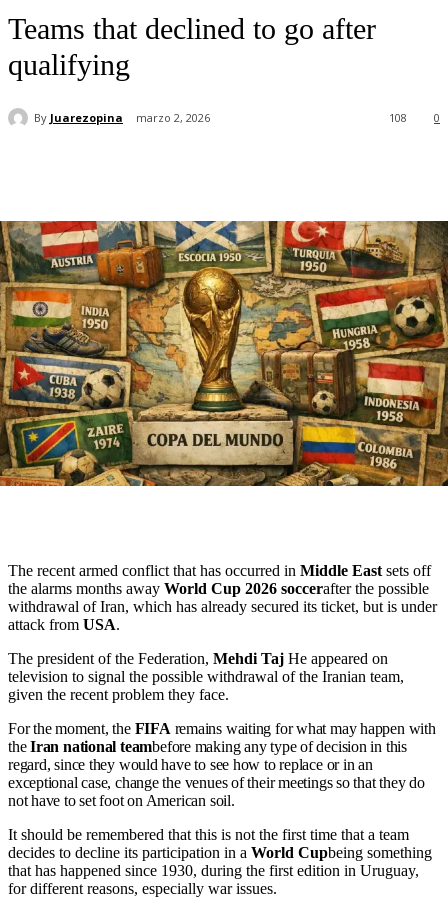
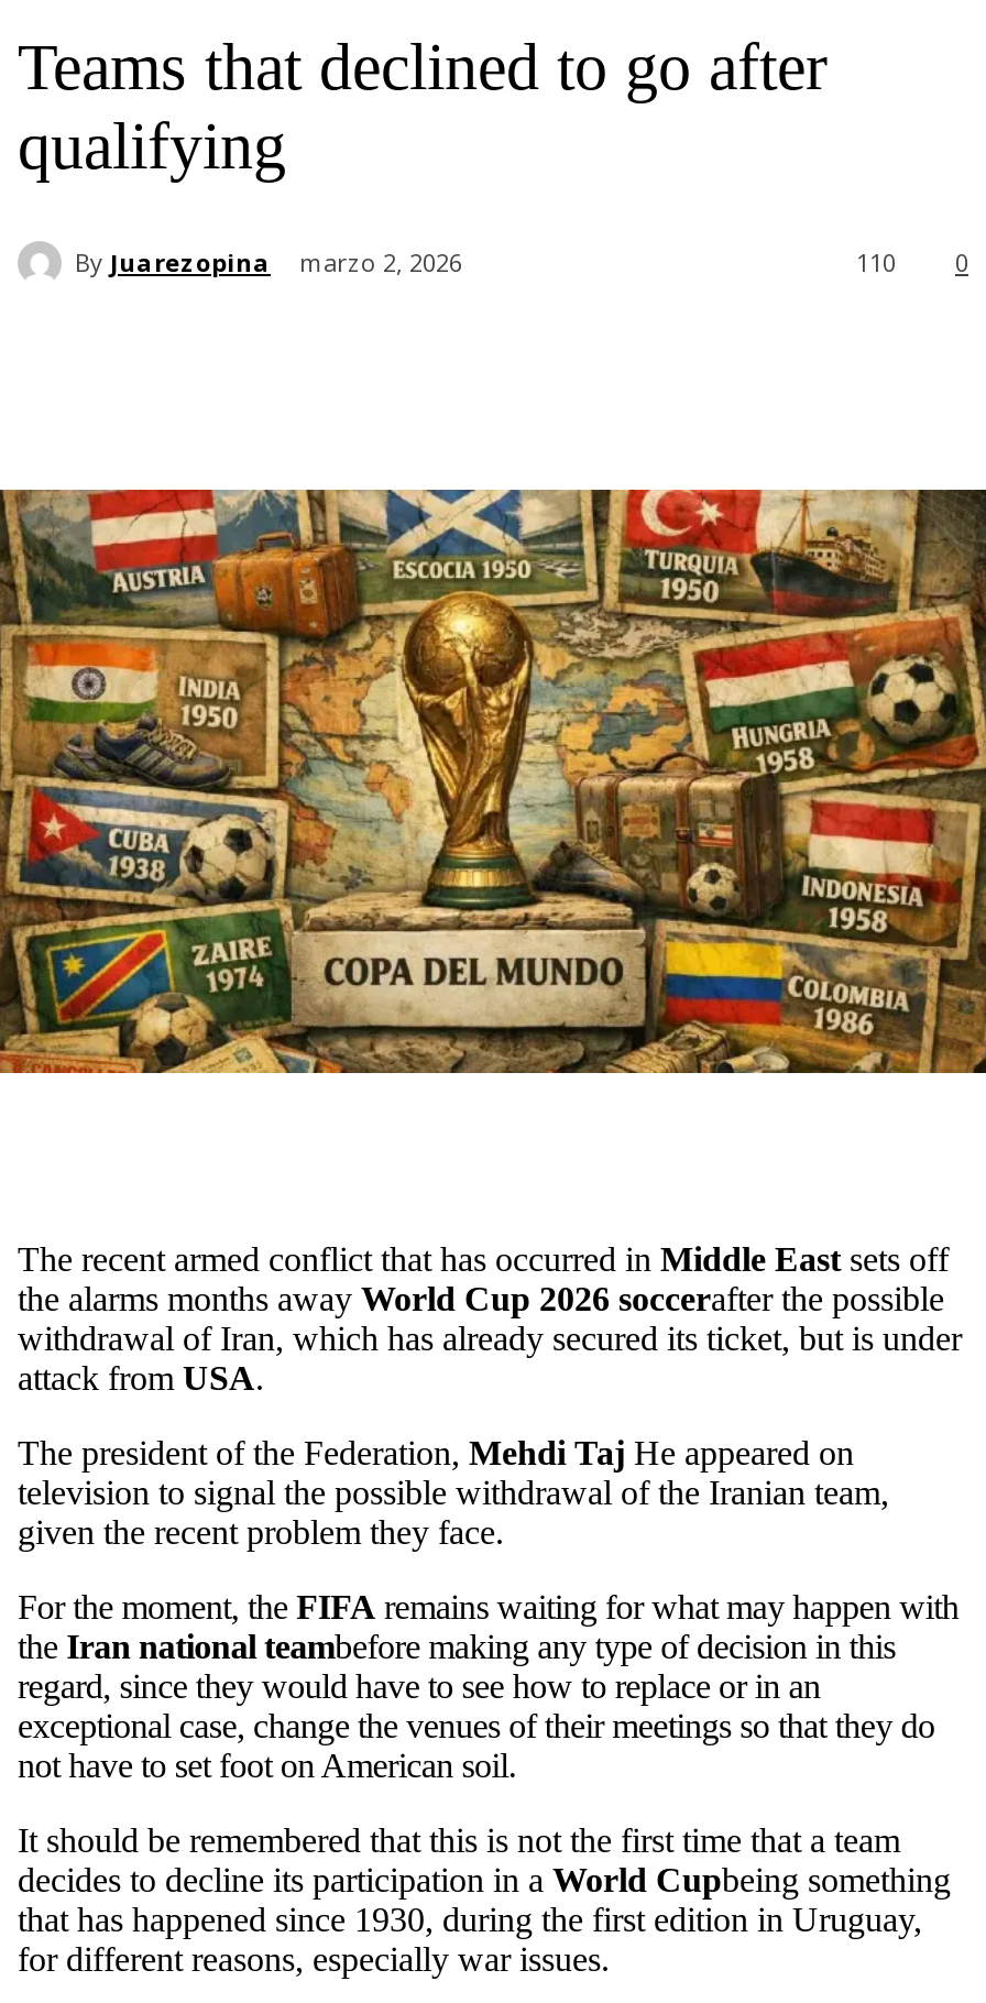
[389,110,440,125] 108 0 -> [856,246,968,279] 110 0

